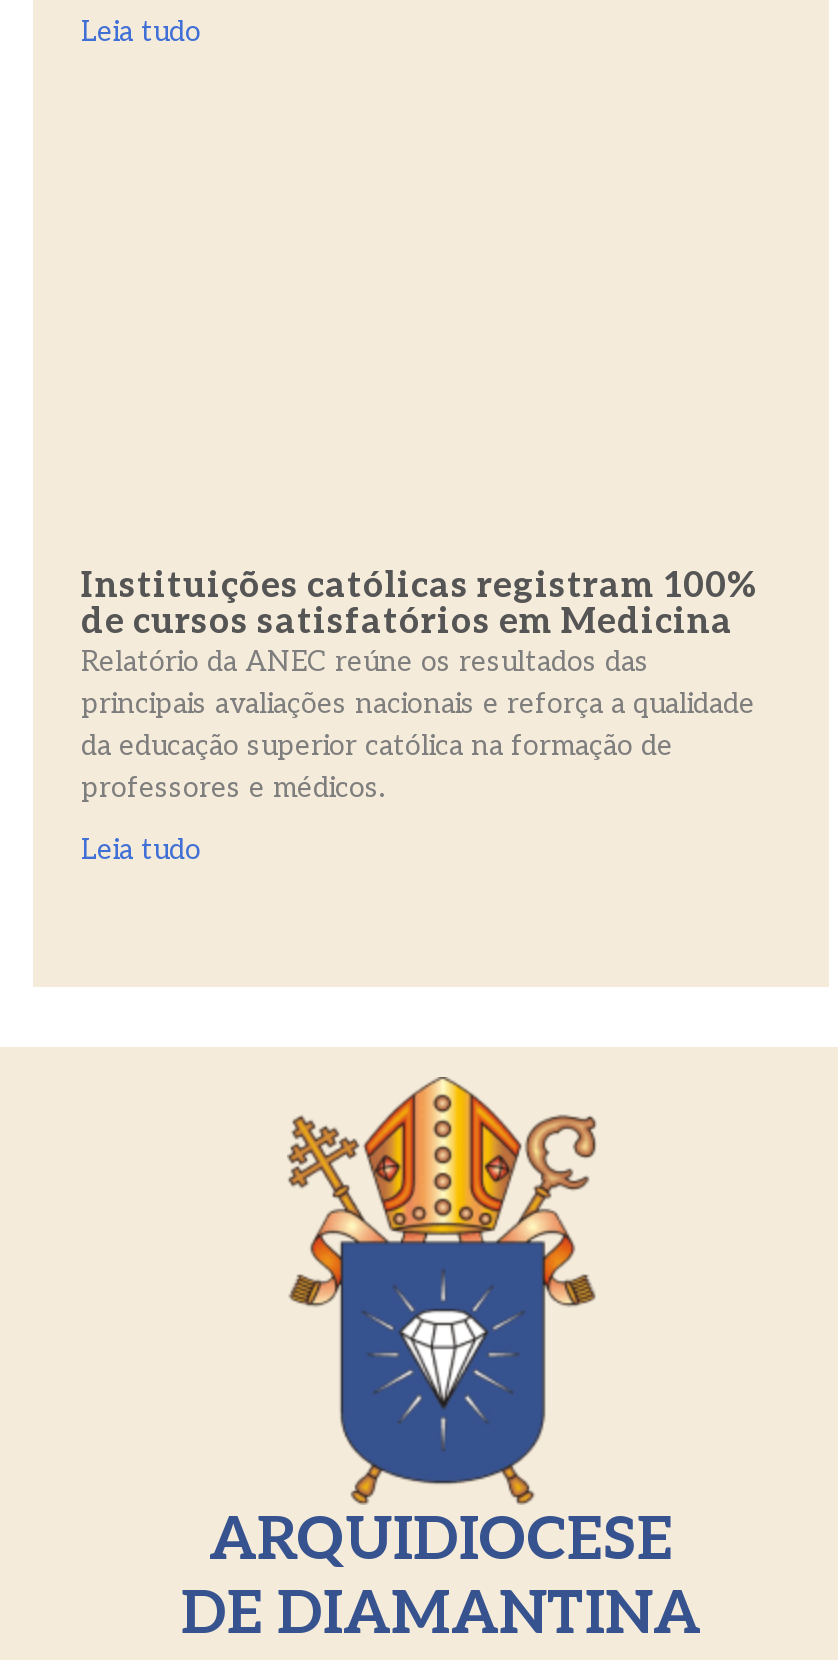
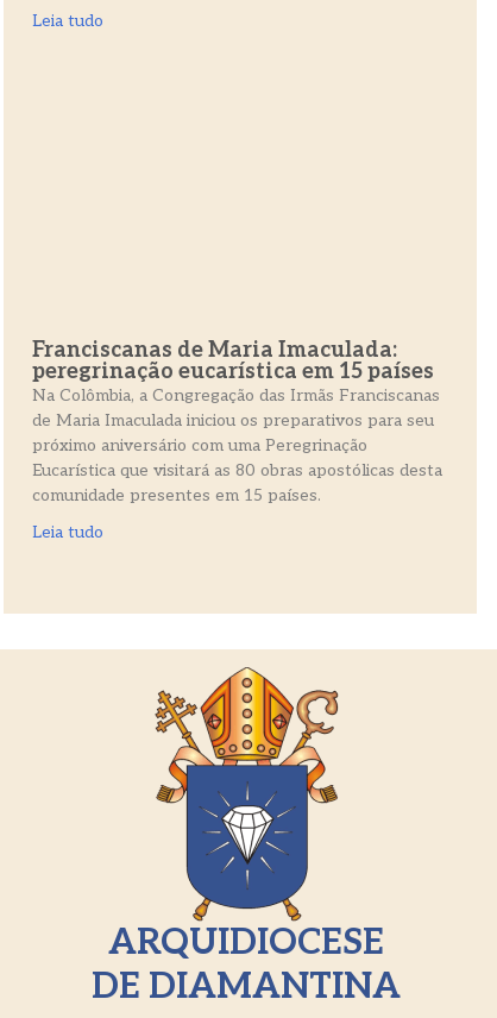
[81,565,757,805] Instituições católicas registram 100% | de cursos satisfatórios em Medicina | Relatório da ANEC reúne os resultados das | principais avaliações nacionais e reforça a qualidade | da educação superior católica na formação de | professores e médicos. -> [32,338,442,505] Franciscanas de Maria Imaculada: | peregrinação eucarística em 15 países | Na Colômbia, a Congregação das Irmãs Franciscanas | de Maria Imaculada iniciou os preparativos para seu | próximo aniversário com uma Peregrinação | Eucarística que visitará as 80 obras apostólicas desta | comunidade presentes em 15 países.

